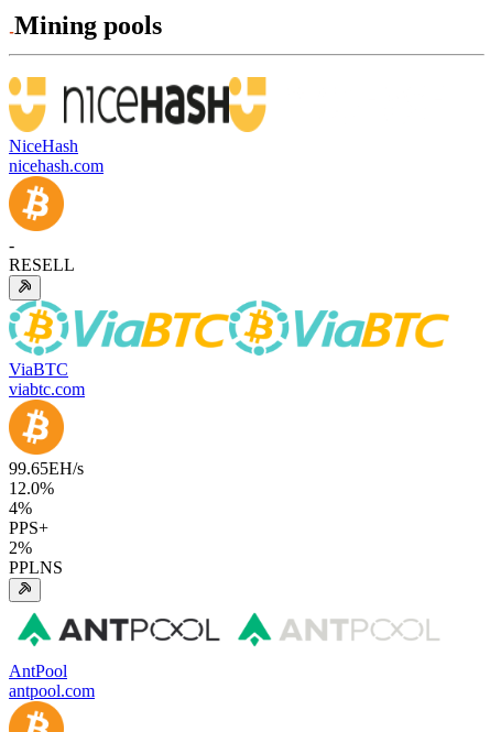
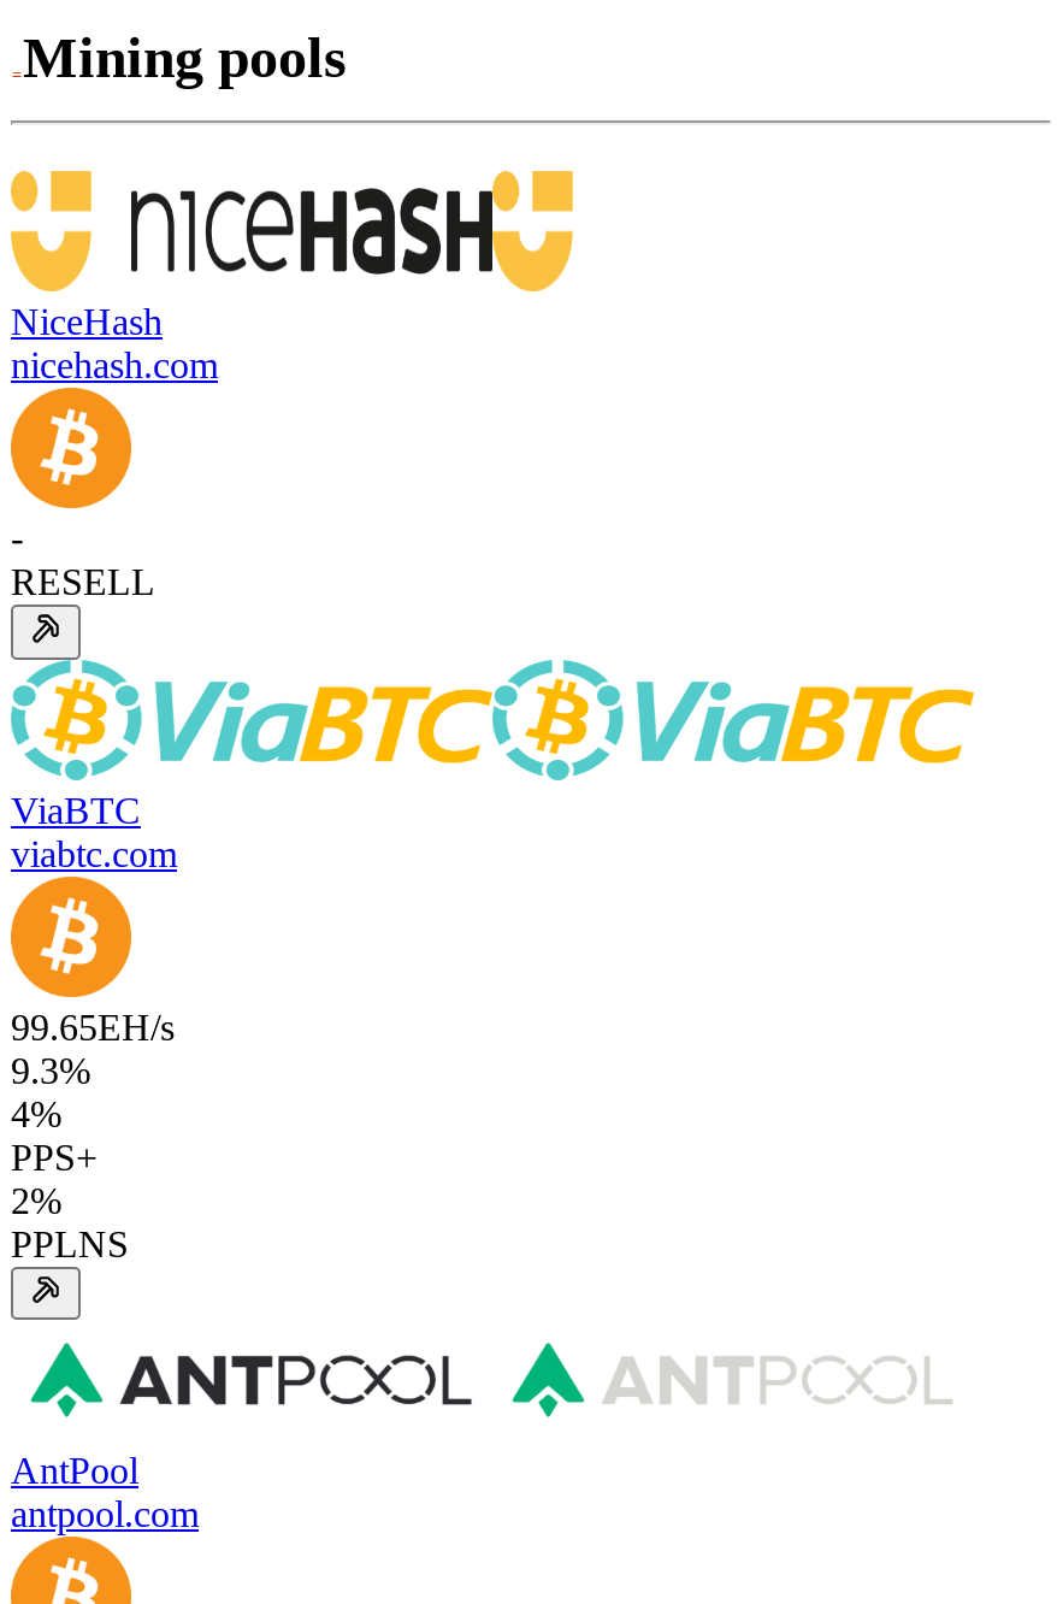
[9,478,54,497] 12.0% -> [11,1049,90,1090] 9.3%

